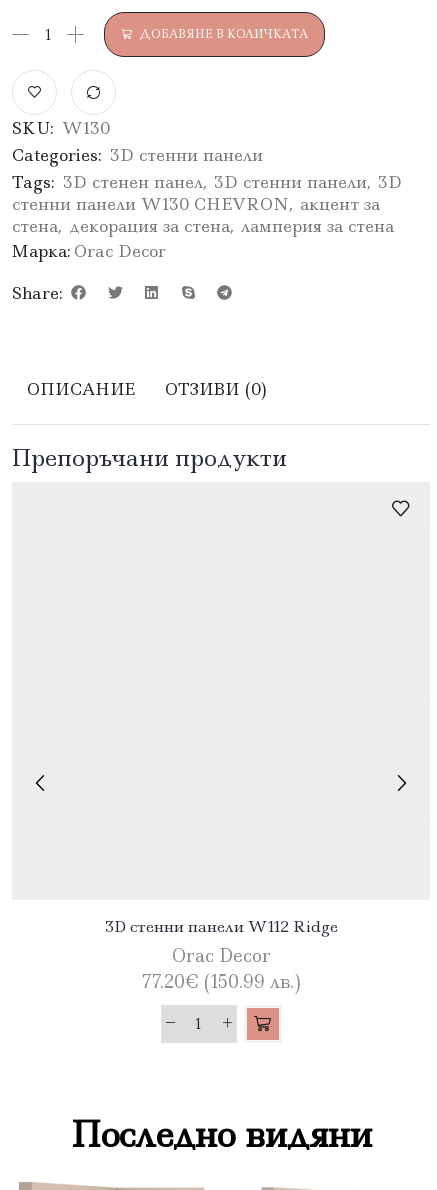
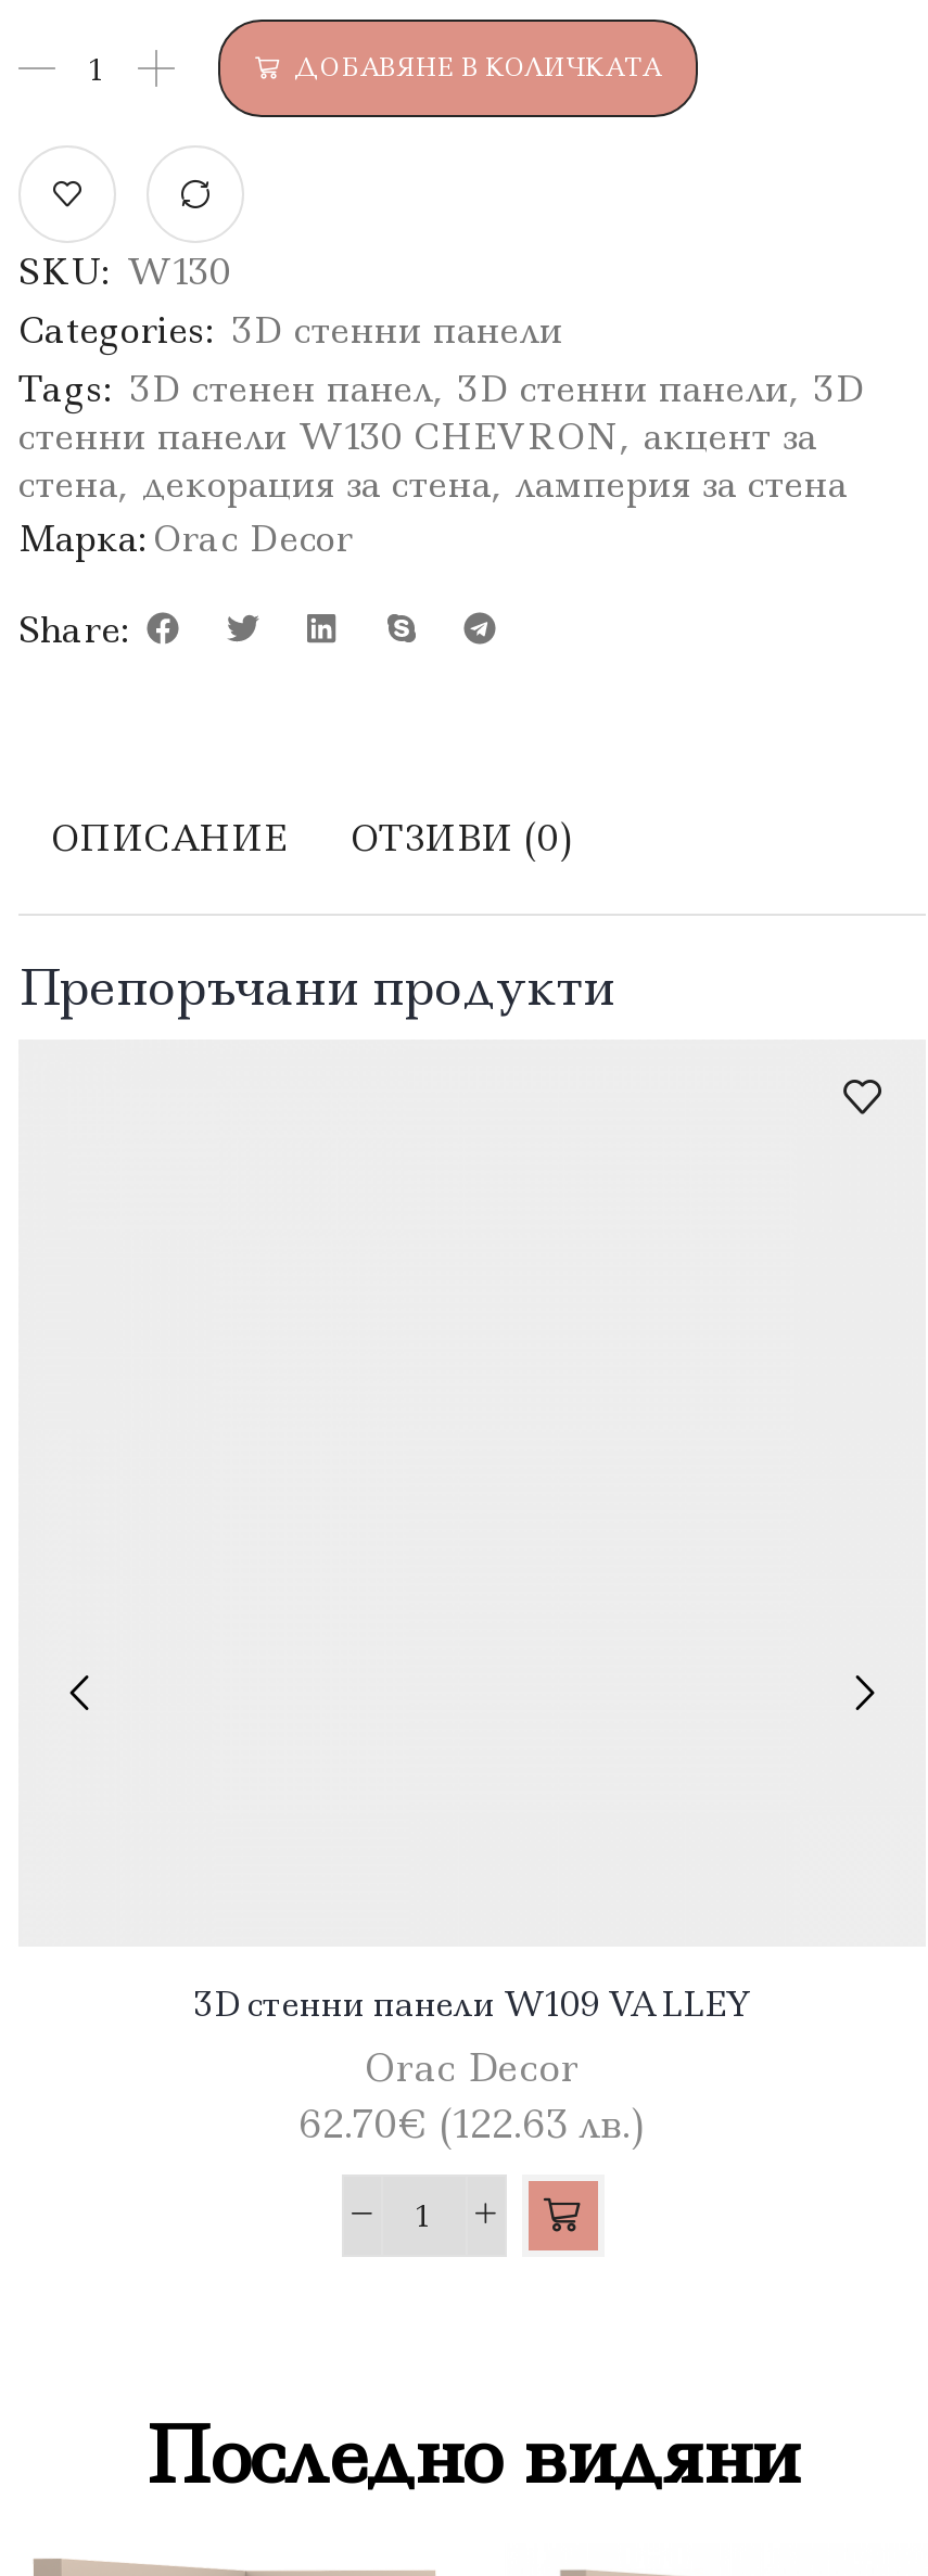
[104,916,337,937] 3D стенни панели W112 Ridge -> [193,1981,751,2027] 3D стенни панели W109 VALLEY
[141,970,300,994] 77.20€(150.99 лв.) -> [298,2098,646,2150] 62.70€(122.63 лв.)

